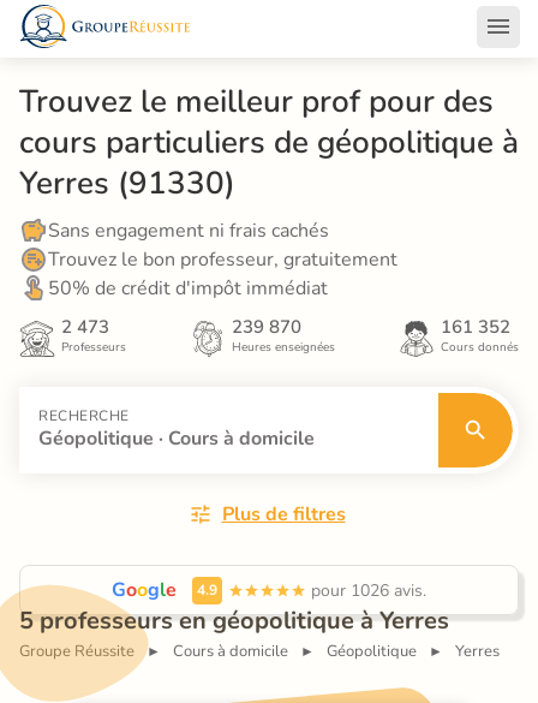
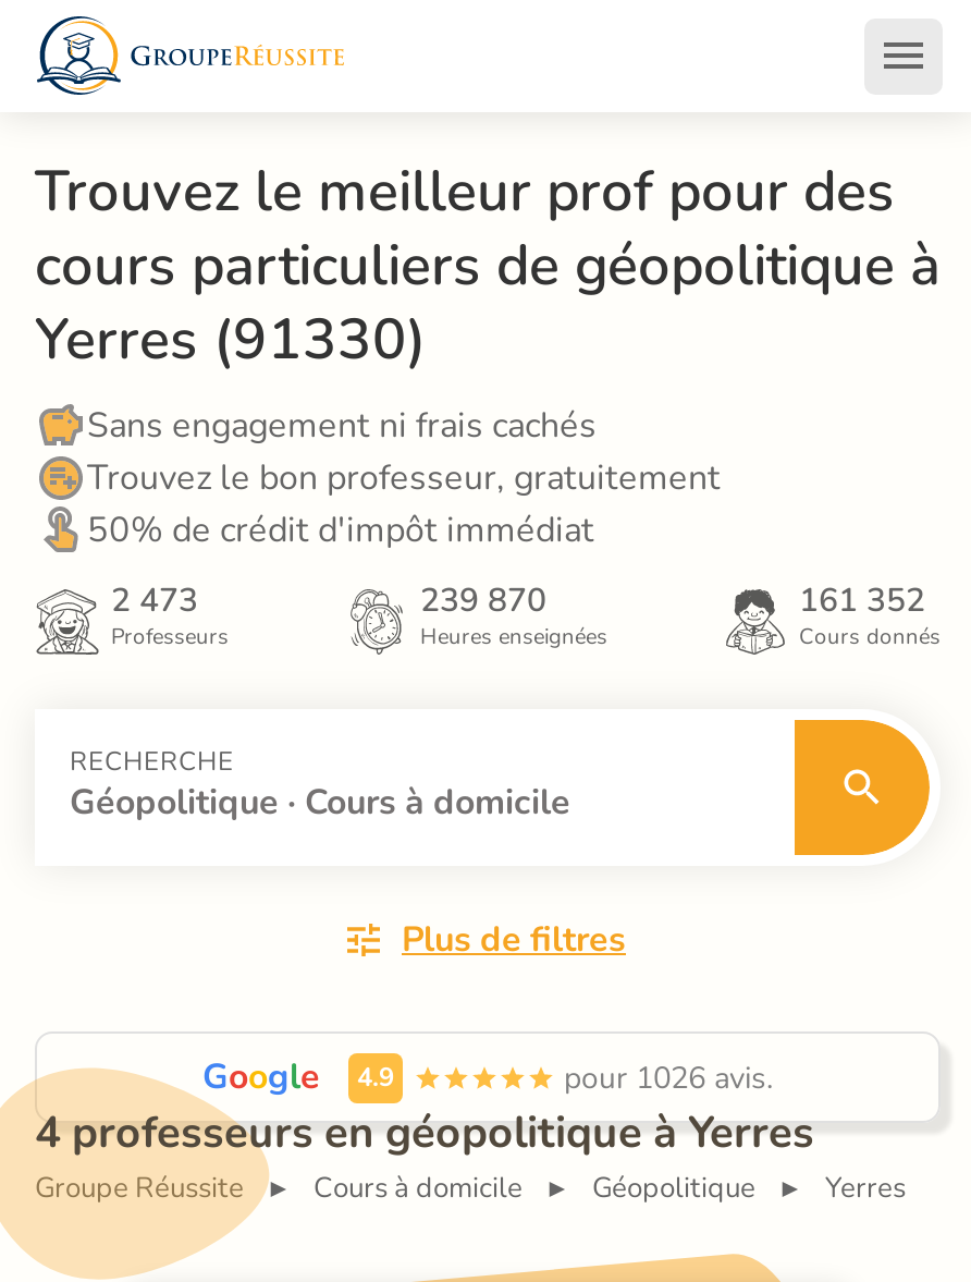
[19,604,449,636] 5 professeurs en géopolitique à Yerres -> [35,1102,814,1161] 4 professeurs en géopolitique à Yerres

